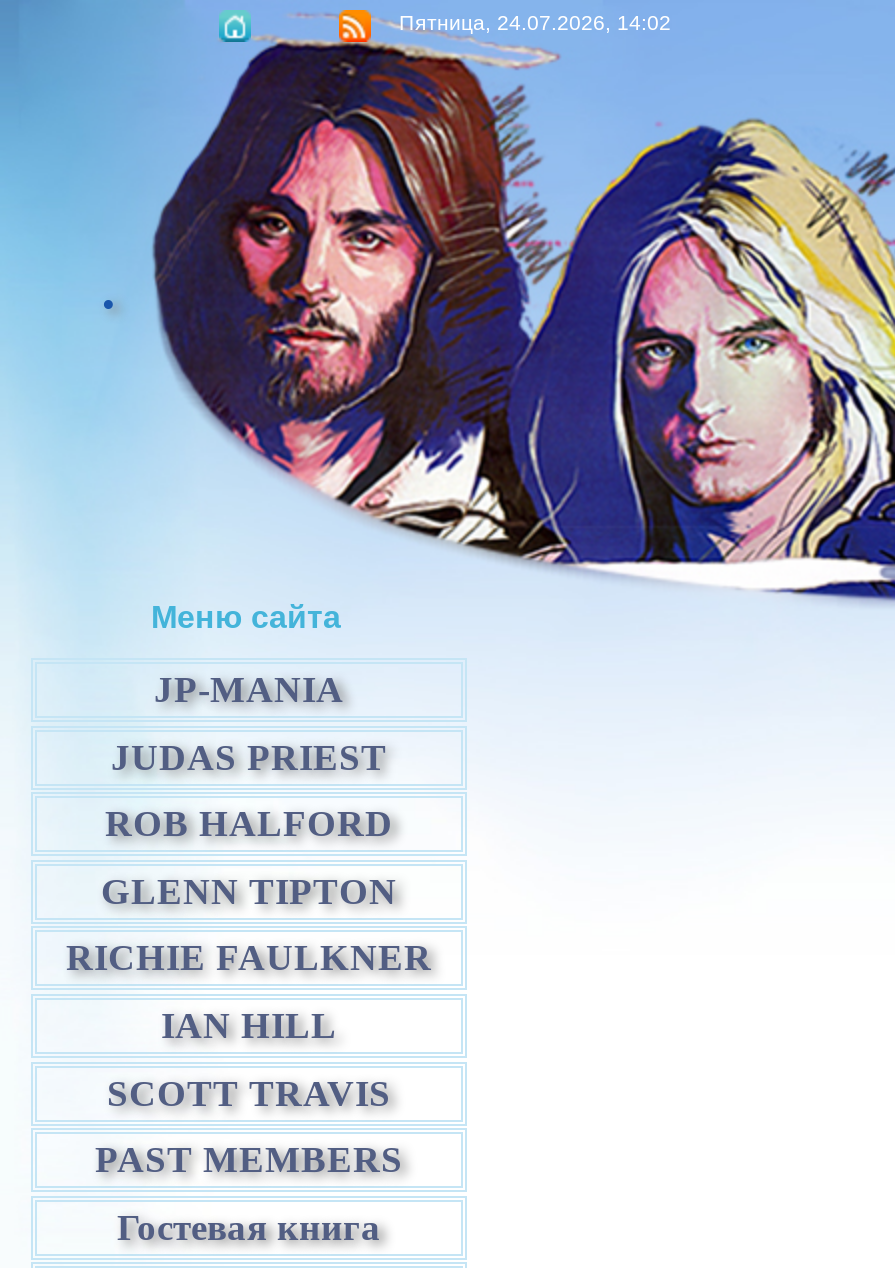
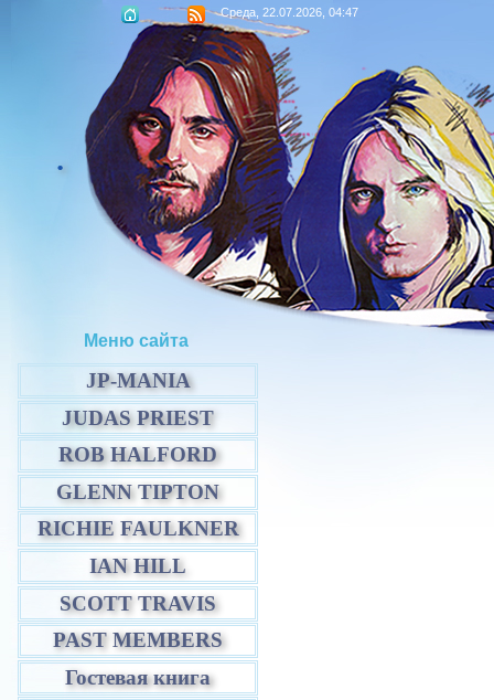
[399,10,671,34] Пятница, 24.07.2026, 14:02 -> [221,6,358,19] Среда, 22.07.2026, 04:47

